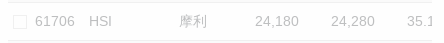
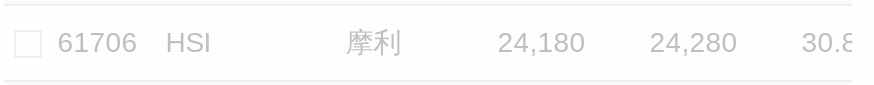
[255,13,435,29] 24,180 24,280 35.1 -> [498,26,858,58] 24,180 24,280 30.8

